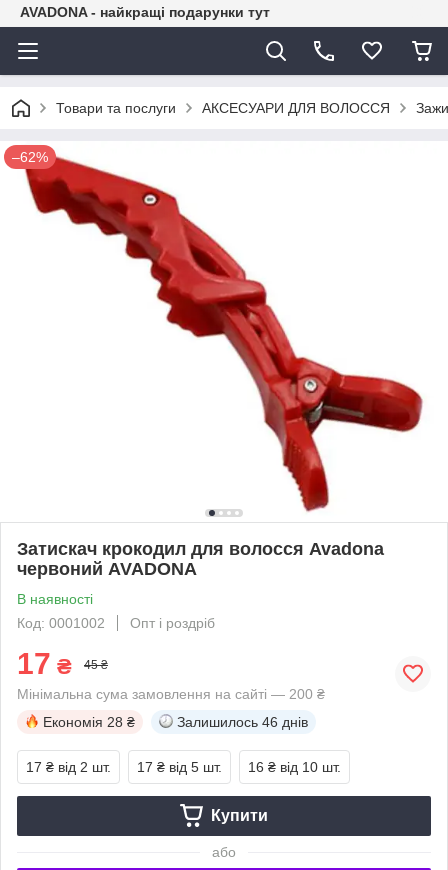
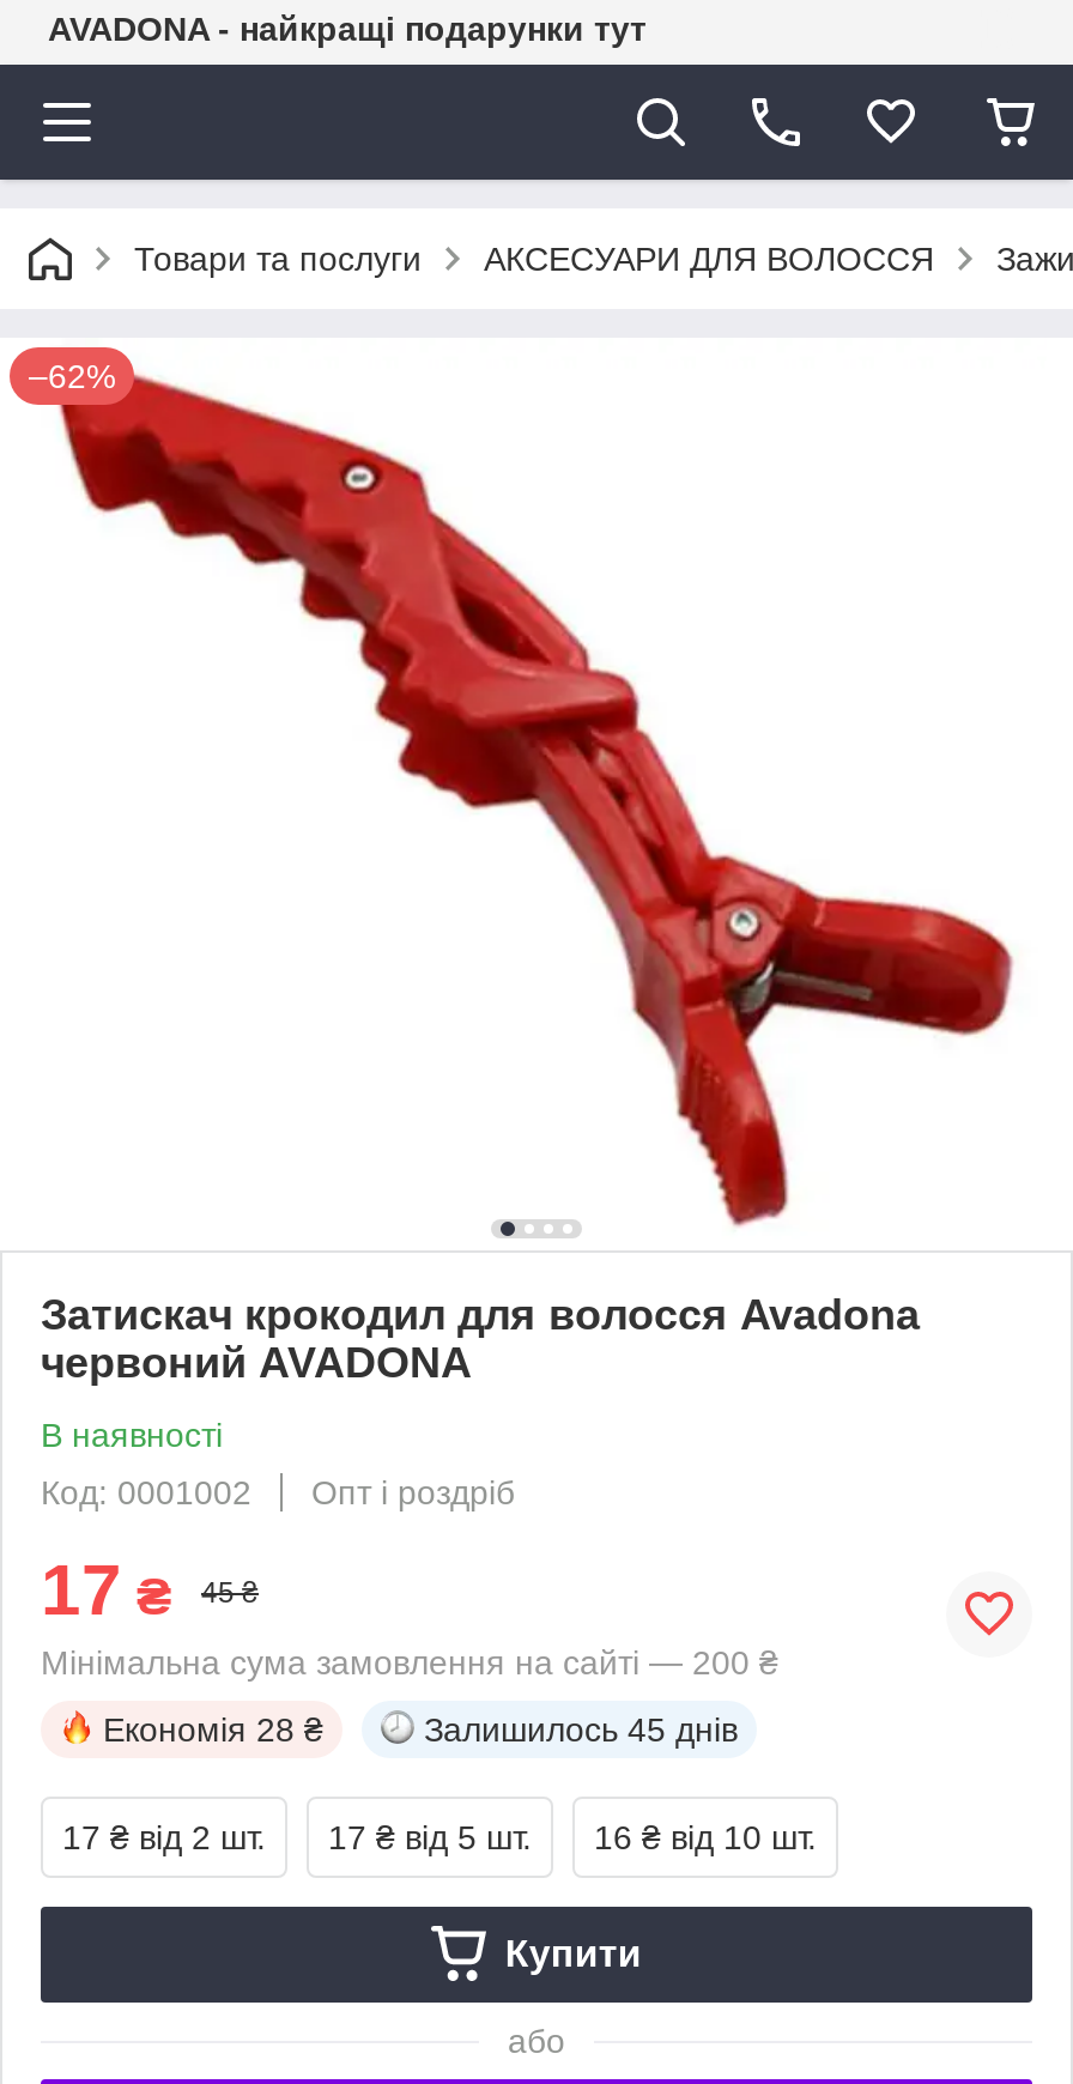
[177,714,308,730] Залишилось 46 днів -> [424,1710,738,1748] Залишилось 45 днів

